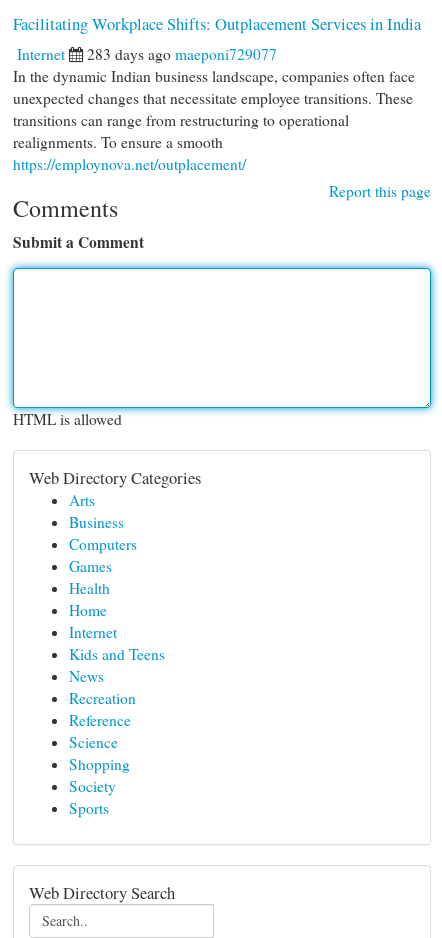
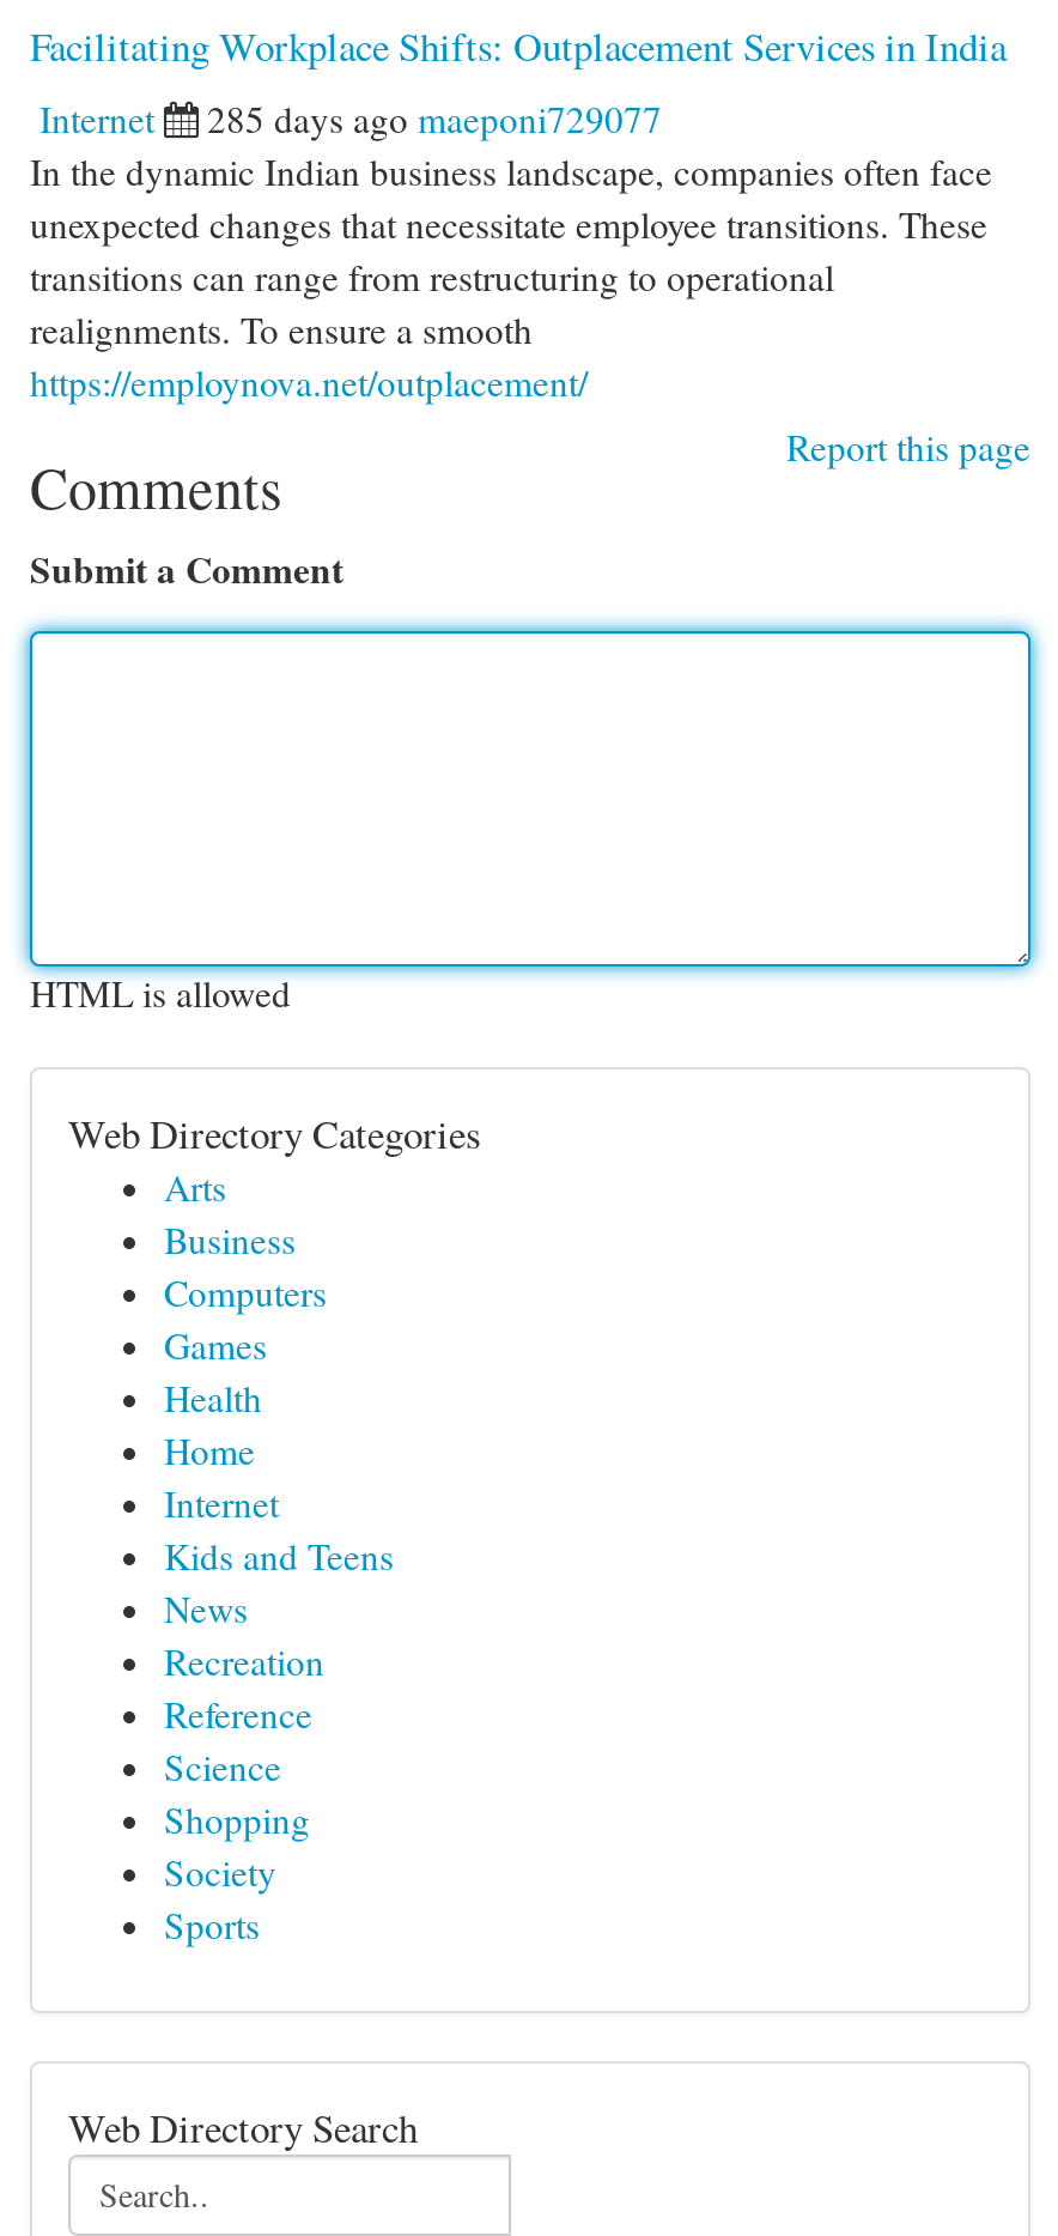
[87,44,277,64] 283 days ago maeponi729077 -> [207,95,662,143] 285 days ago maeponi729077

